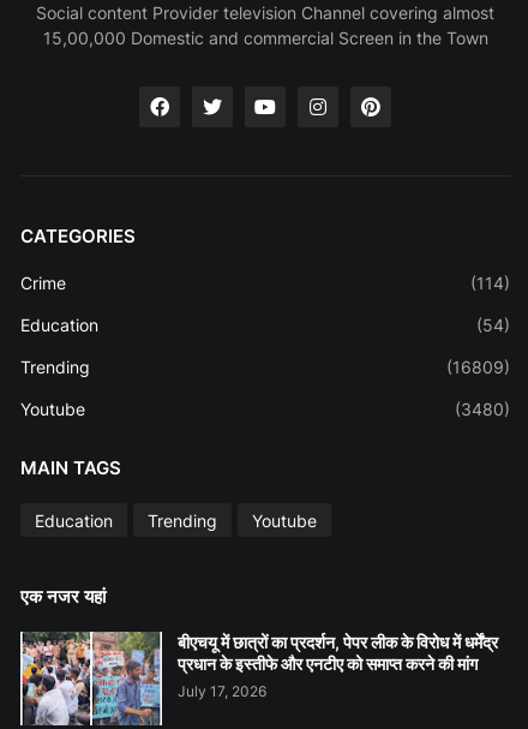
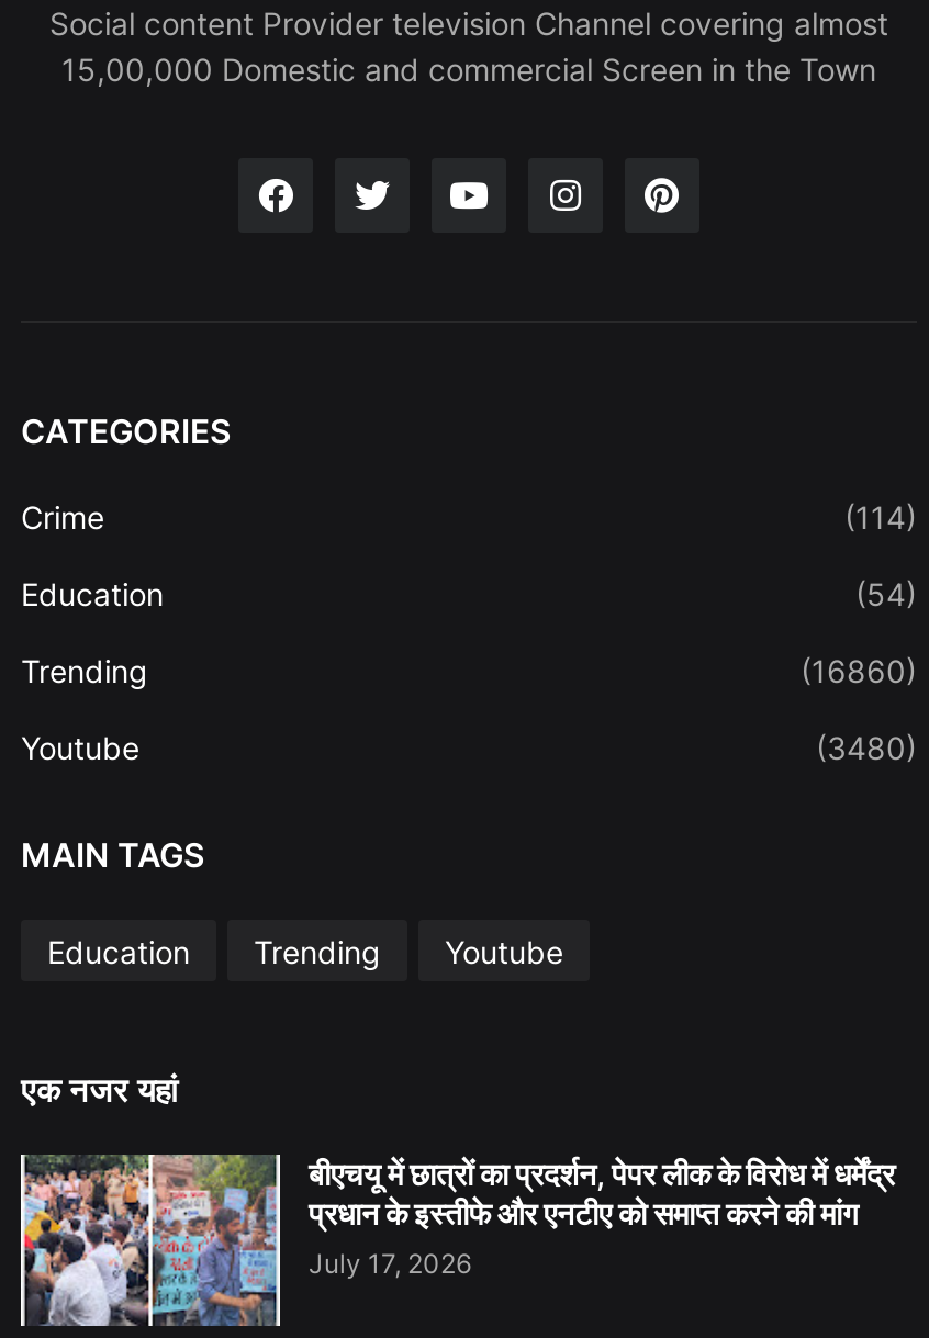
[446,357,510,377] (16809) -> [801,652,917,690] (16860)

